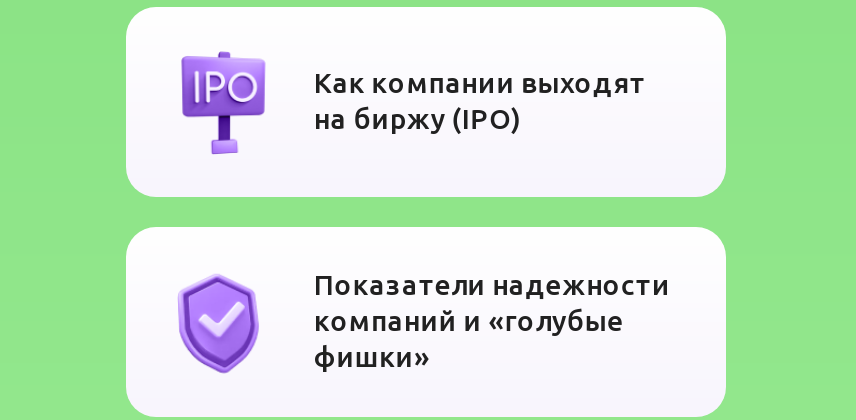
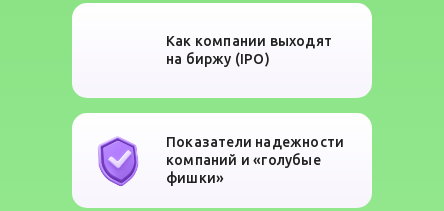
[180,49,268,157] [image] -> none

